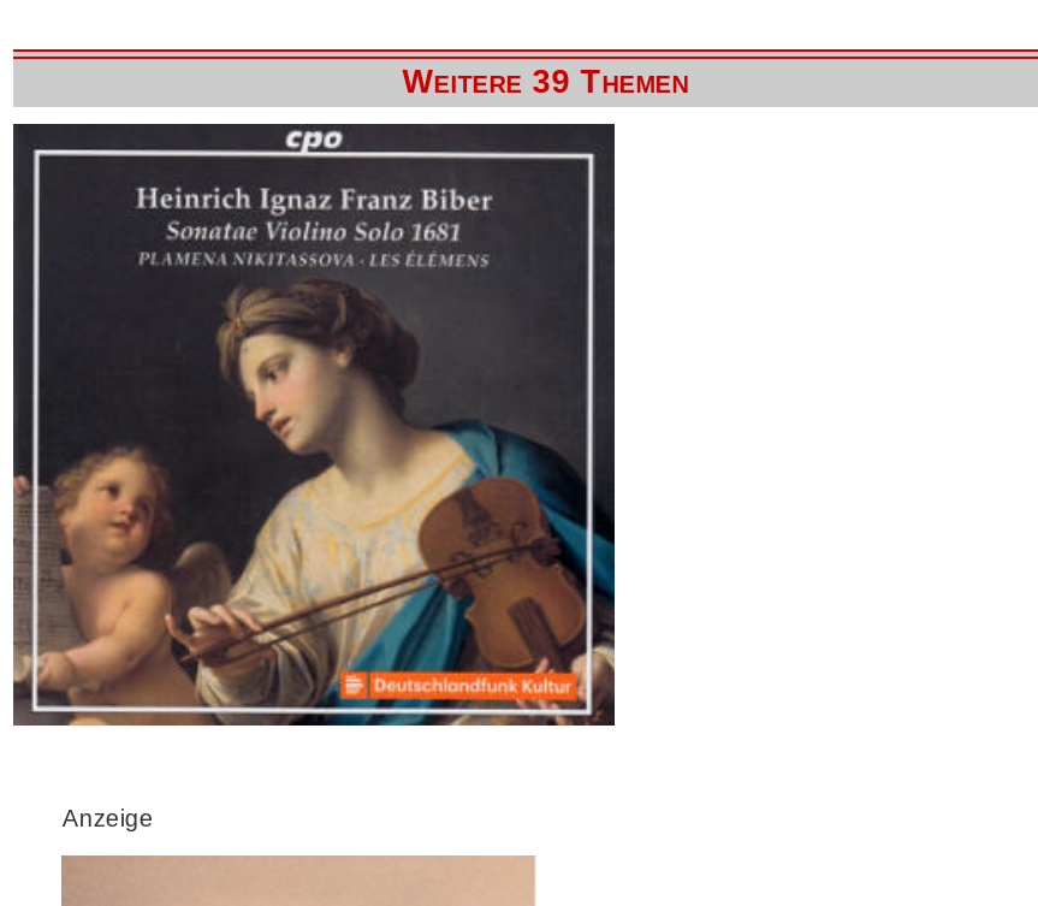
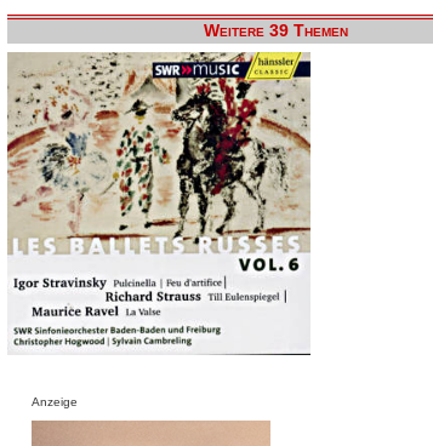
[11,122,617,728] [image] -> [6,51,312,355] [image]

